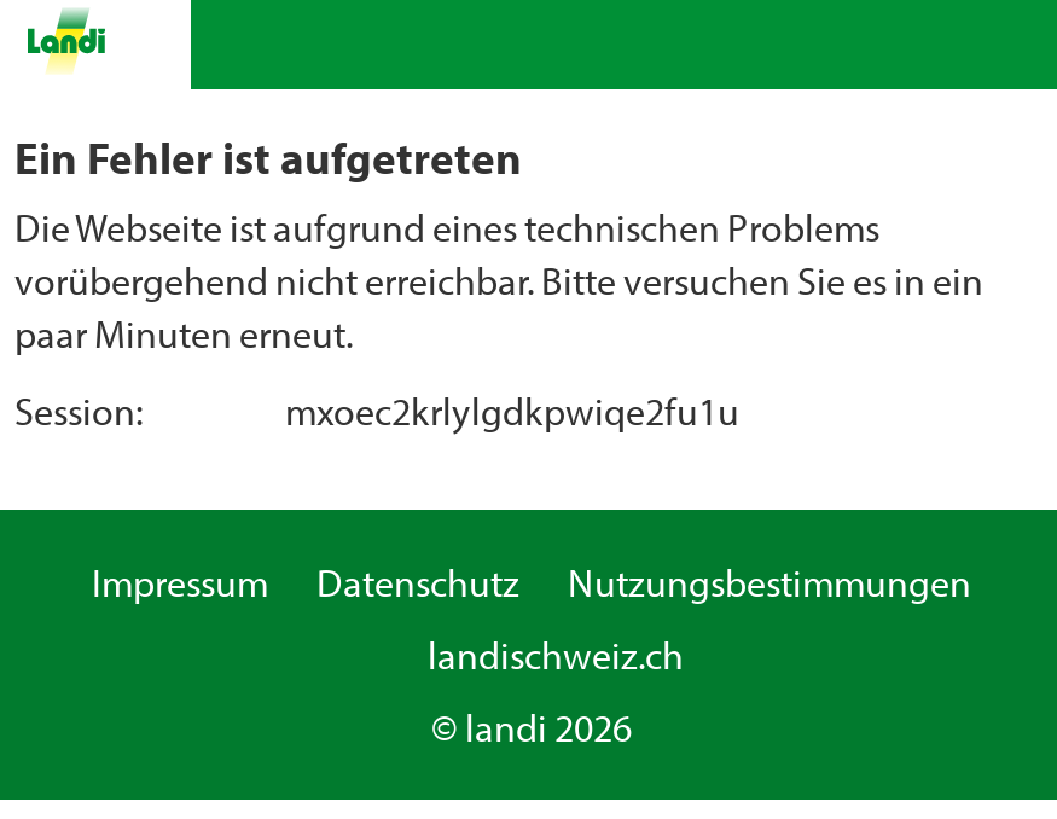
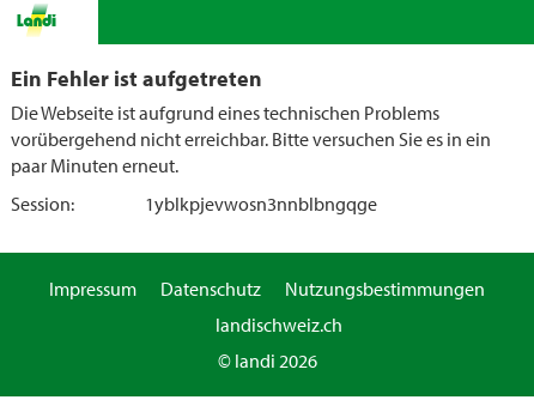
[285,387,739,435] mxoec2krlylgdkpwiqe2fu1u -> [145,192,377,216] 1yblkpjevwosn3nnblbngqge

